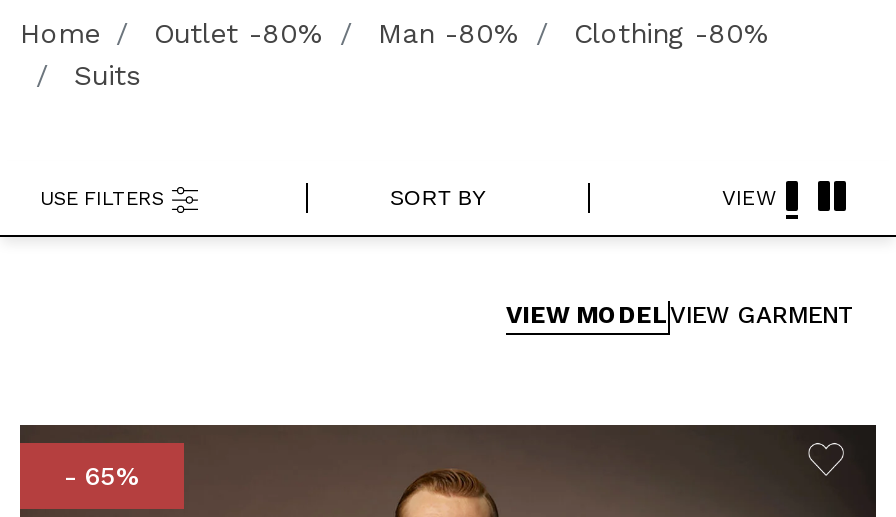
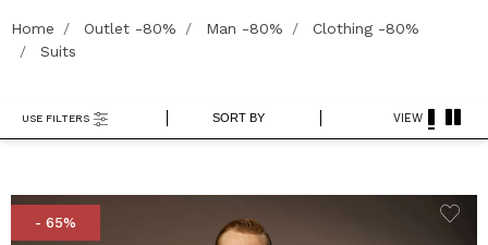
[506,301,856,329] VIEW MODELVIEW GARMENT -> none

